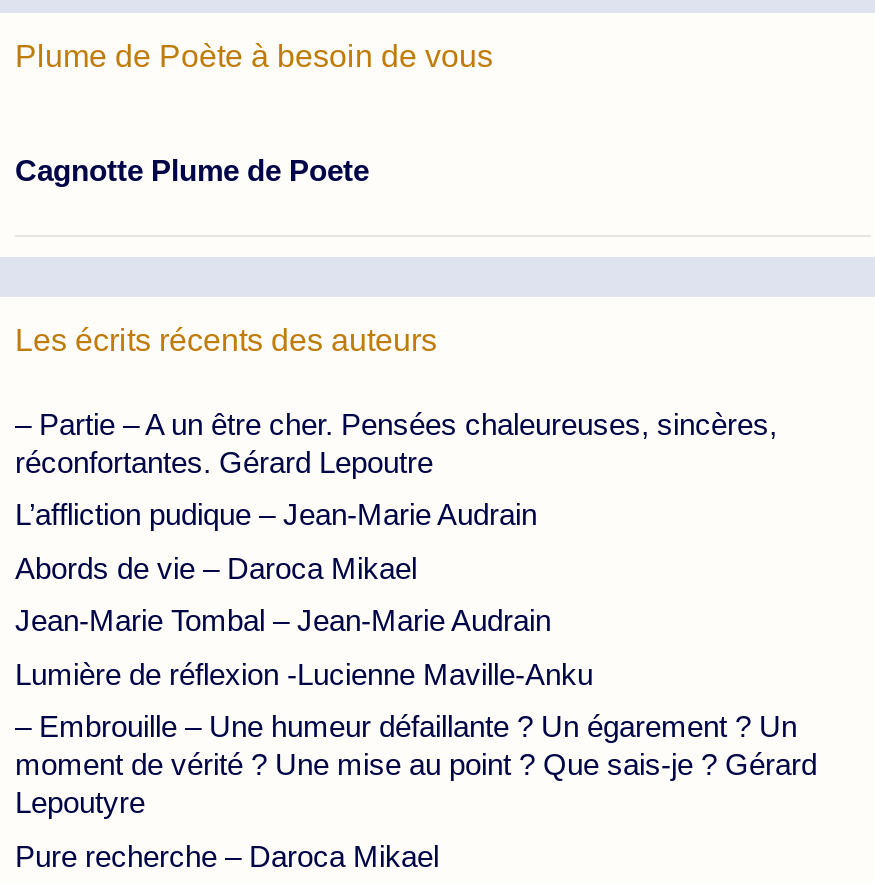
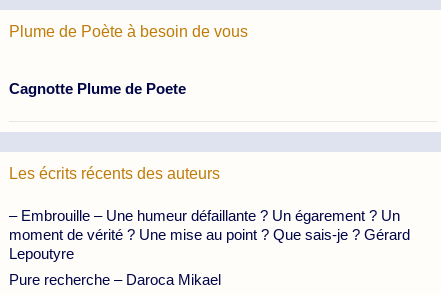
[15,406,777,690] – Partie – A un être cher. Pensées chaleureuses, sincères, | réconfortantes. Gérard Lepoutre | L’affliction pudique – Jean-Marie Audrain | Abords de vie – Daroca Mikael | Jean-Marie Tombal – Jean-Marie Audrain | Lumière de réflexion -Lucienne Maville-Anku -> none

